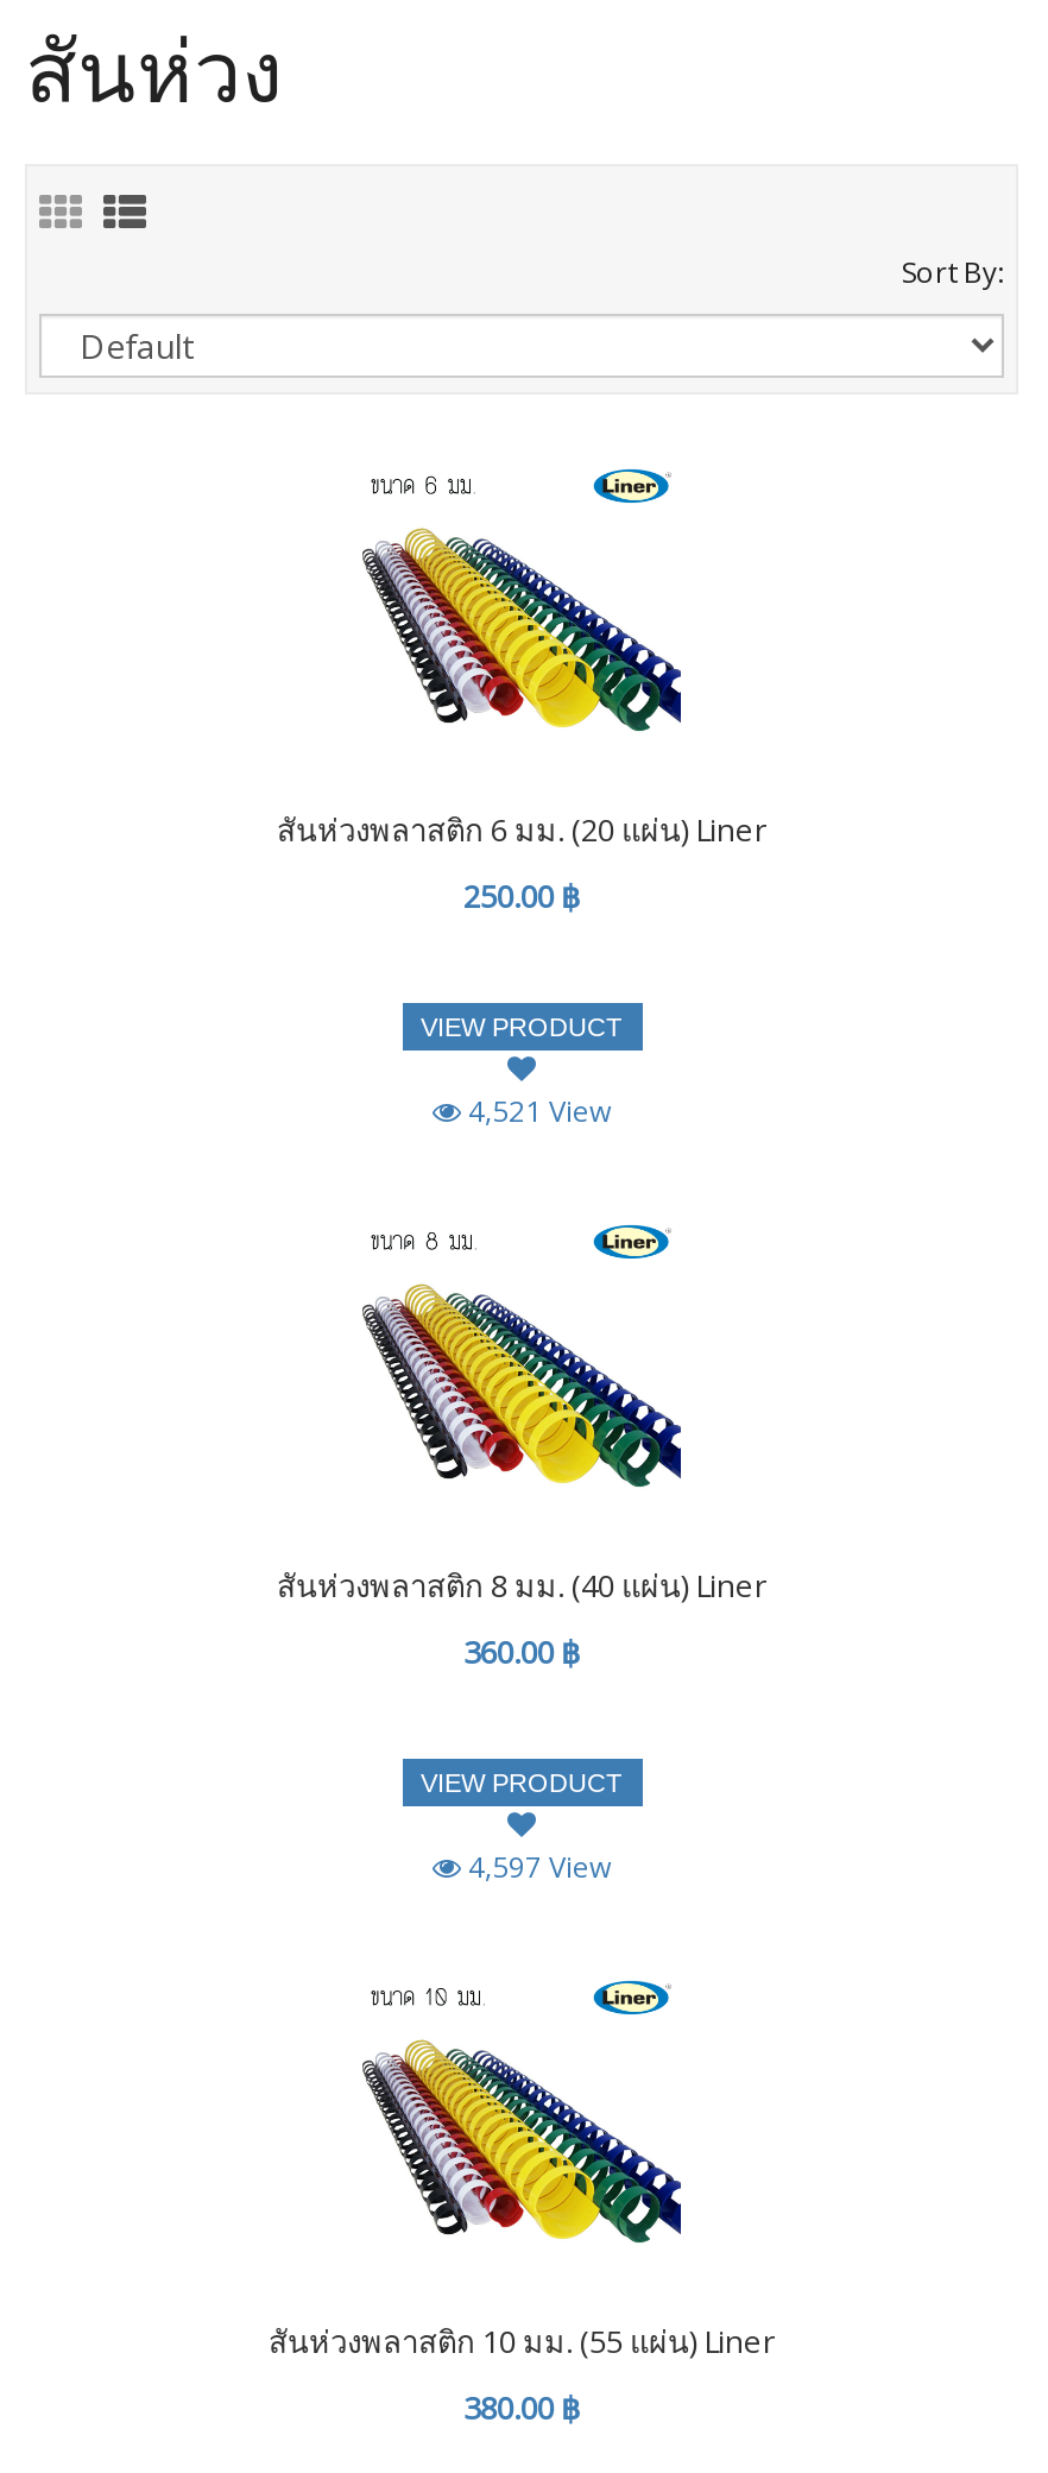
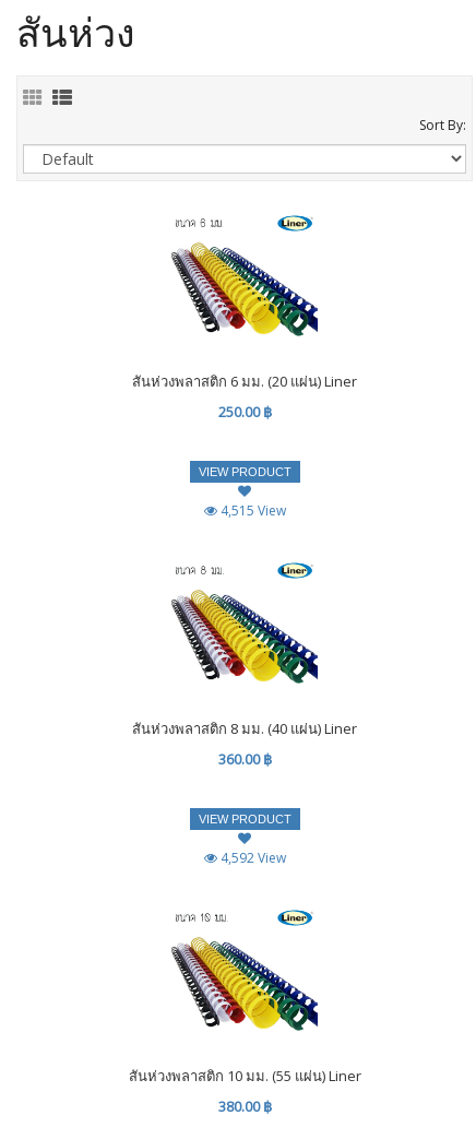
[461,1092,611,1132] 4,521 View -> [217,502,285,520] 4,515 View
[461,1847,611,1888] 4,597 View -> [217,849,285,867] 4,592 View

